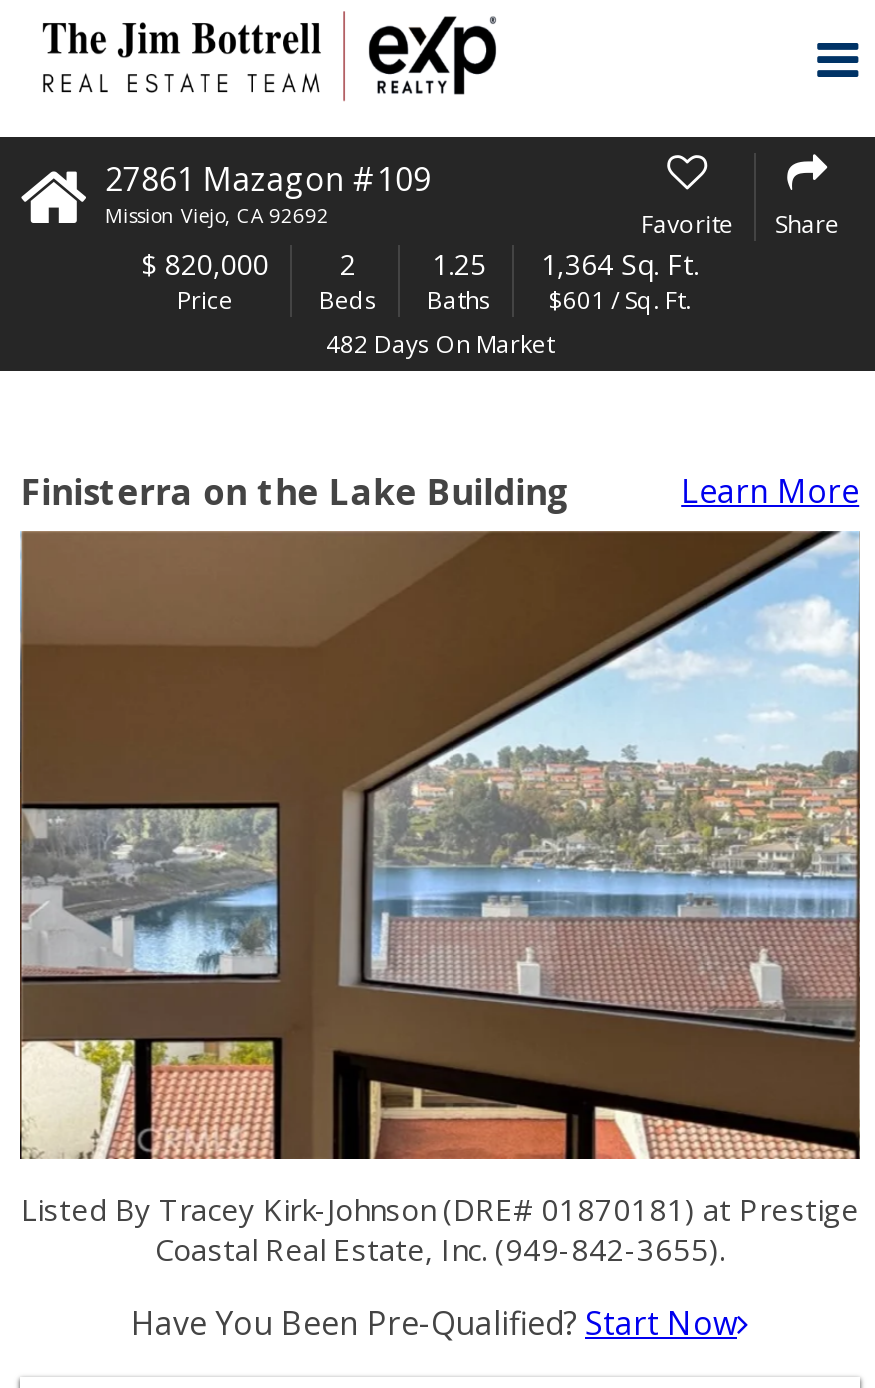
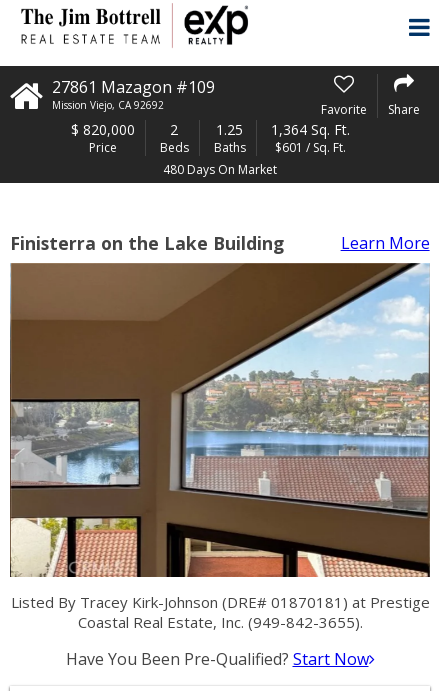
[326,327,554,361] 482 Days On Market -> [163,161,277,178] 480 Days On Market

